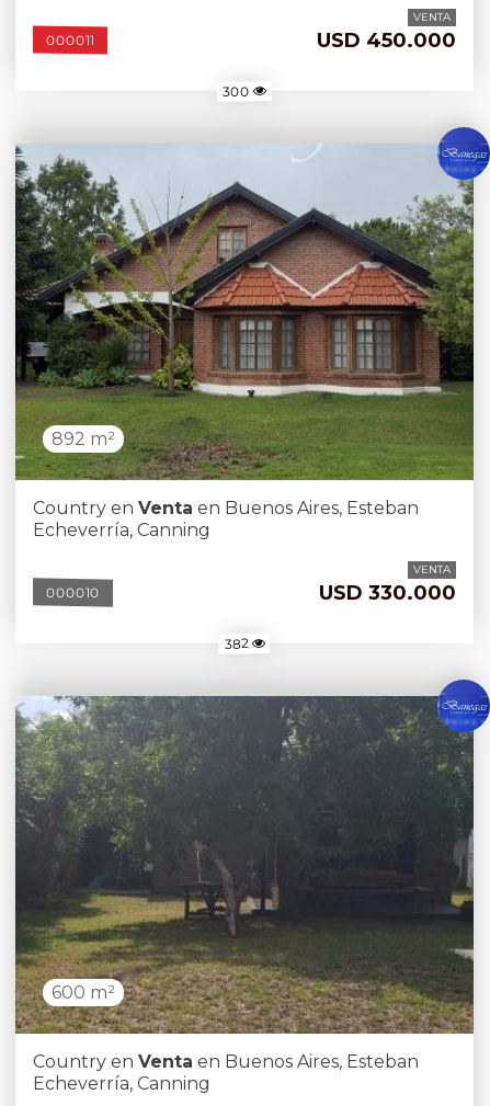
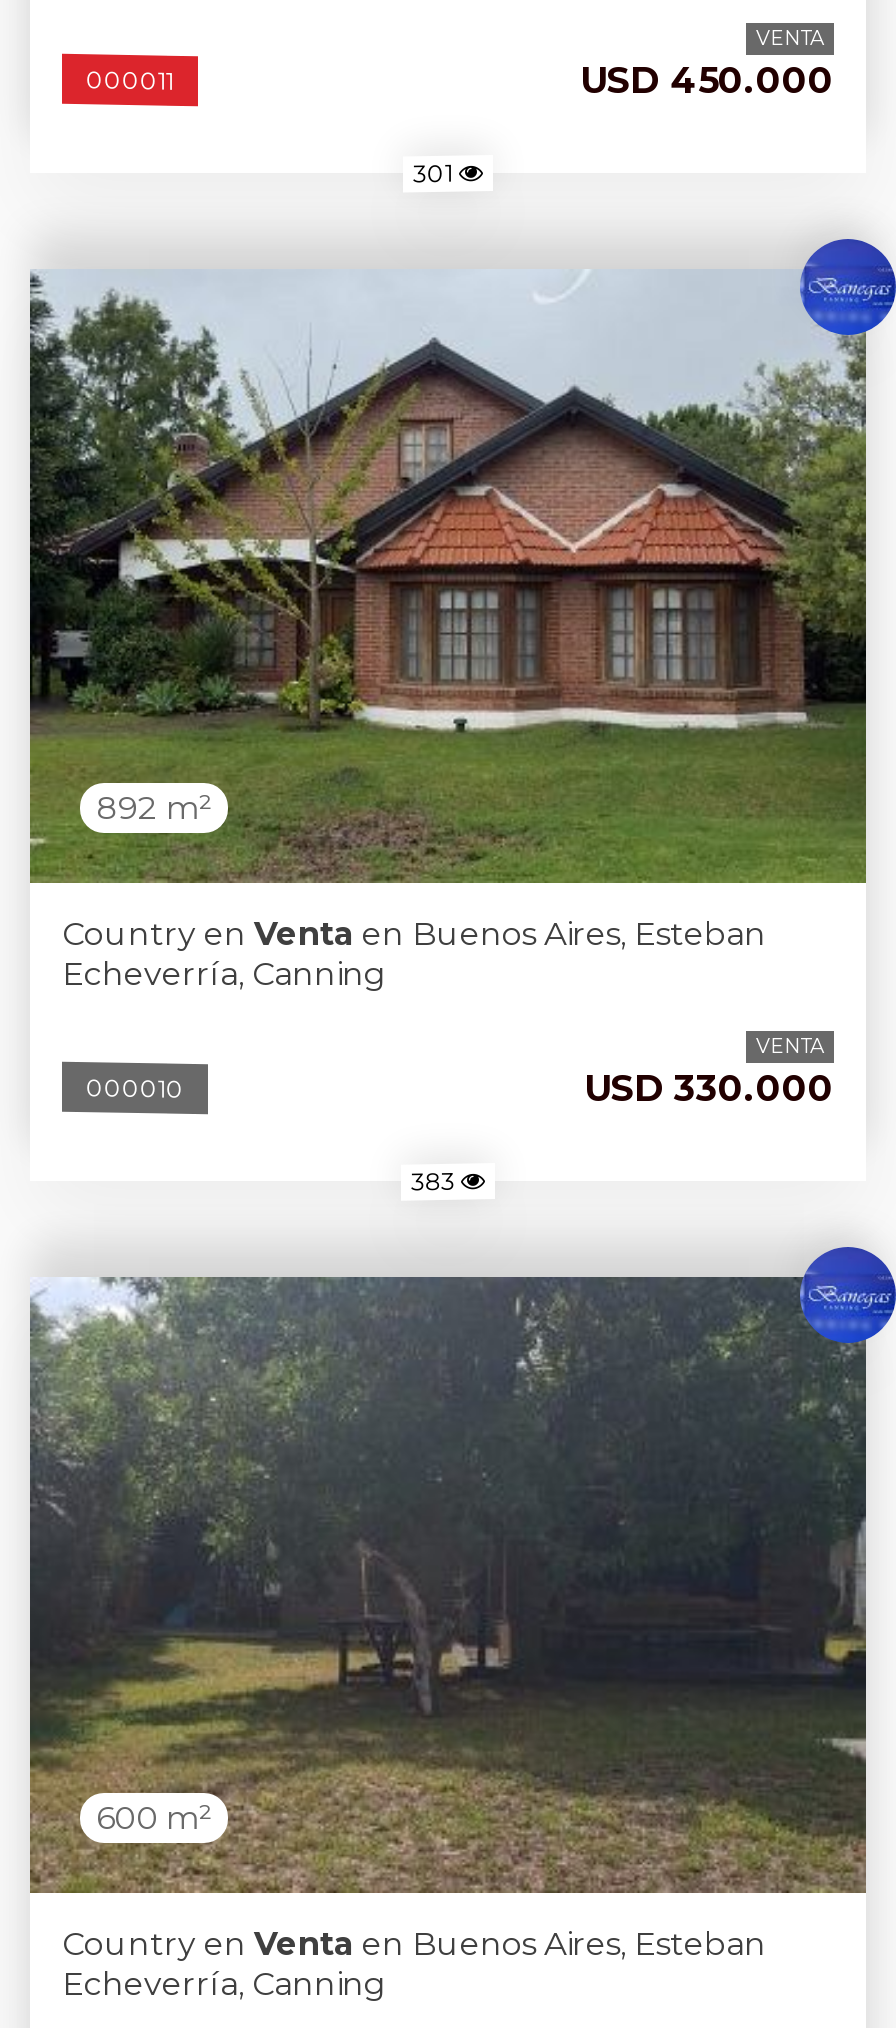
[223,83,253,100] 300 -> [413,158,459,189] 301
[224,635,252,652] 382 -> [411,1166,461,1197] 383

